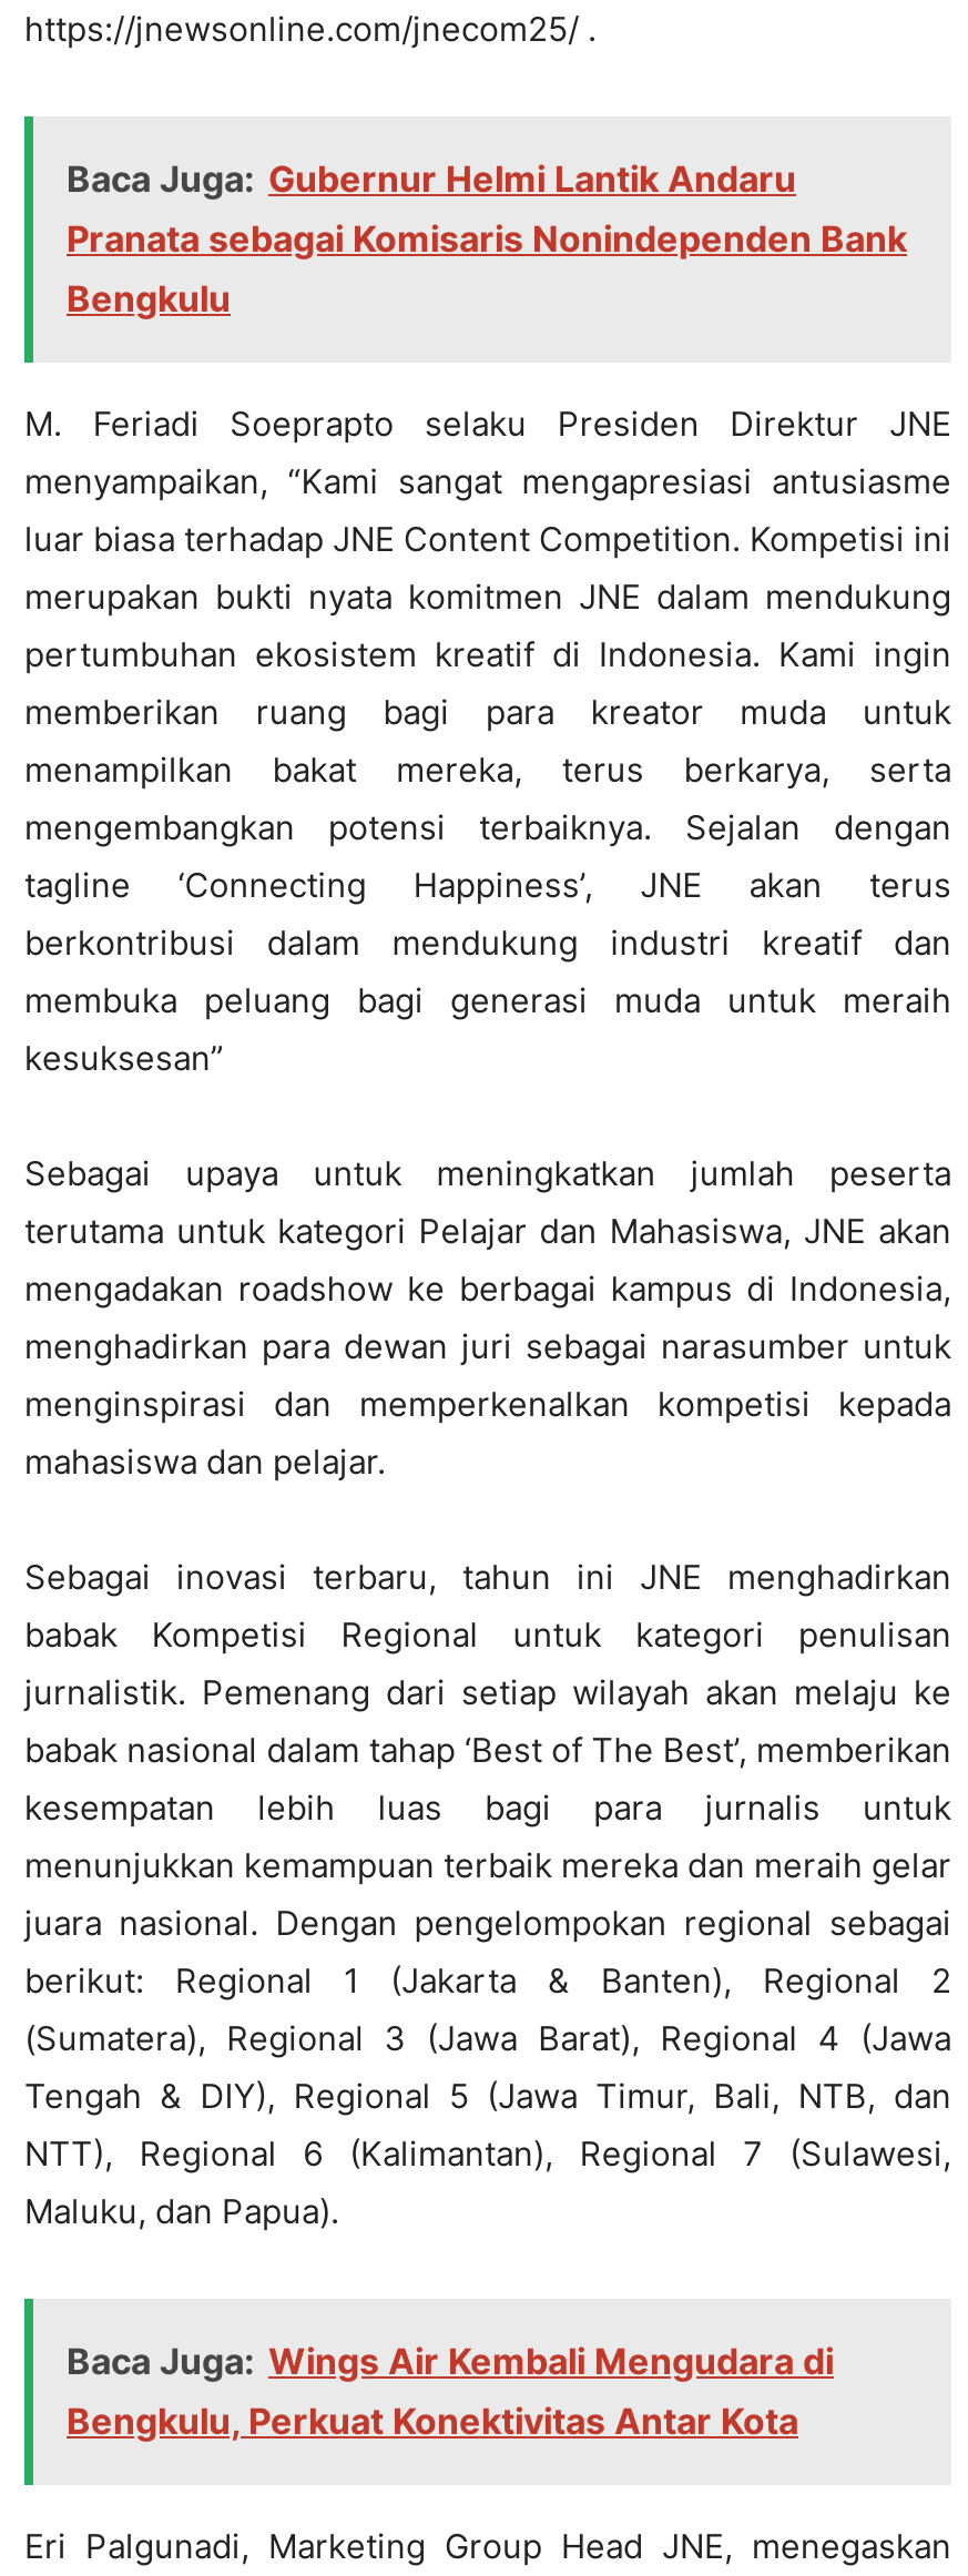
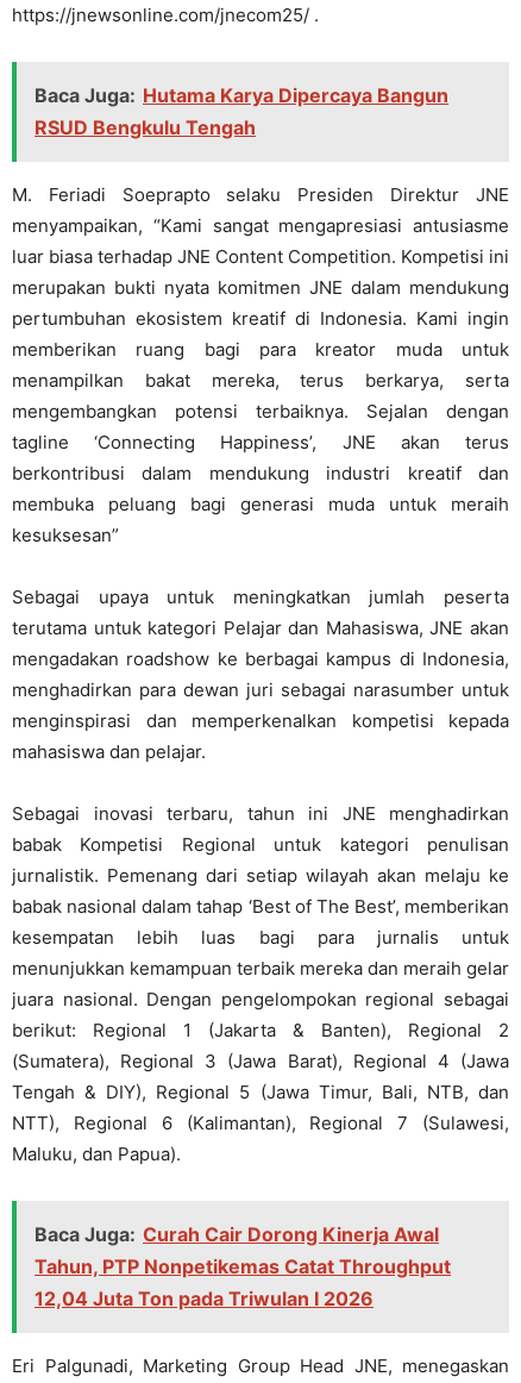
[67,156,907,320] Baca Juga: Gubernur Helmi Lantik Andaru | Pranata sebagai Komisaris Nonindependen Bank | Bengkulu -> [34,84,448,140] Baca Juga: Hutama Karya Dipercaya Bangun | RSUD Bengkulu Tengah
moved [24,402,951,2232] -> [12,184,509,1166]: M. Feriadi Soeprapto selaku Presiden Direktur JNE | menyampaikan, “Kami sangat mengapresiasi antusiasme | luar biasa terhadap JNE Content Competition. Kompetisi ini | ... | NTT), Regional 6 (Kalimantan), Regional 7 (Sulawesi, | Maluku, dan Papua).
[67,2338,834,2443] Baca Juga: Wings Air Kembali Mengudara di | Bengkulu, Perkuat Konektivitas Antar Kota -> [34,1223,451,1311] Baca Juga: Curah Cair Dorong Kinerja Awal | Tahun, PTP Nonpetikemas Catat Throughput | 12,04 Juta Ton pada Triwulan I 2026

